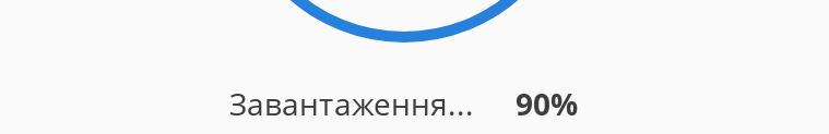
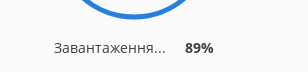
[229,82,579,123] Завантаження... 90% -> [54,37,214,56] Завантаження... 89%

